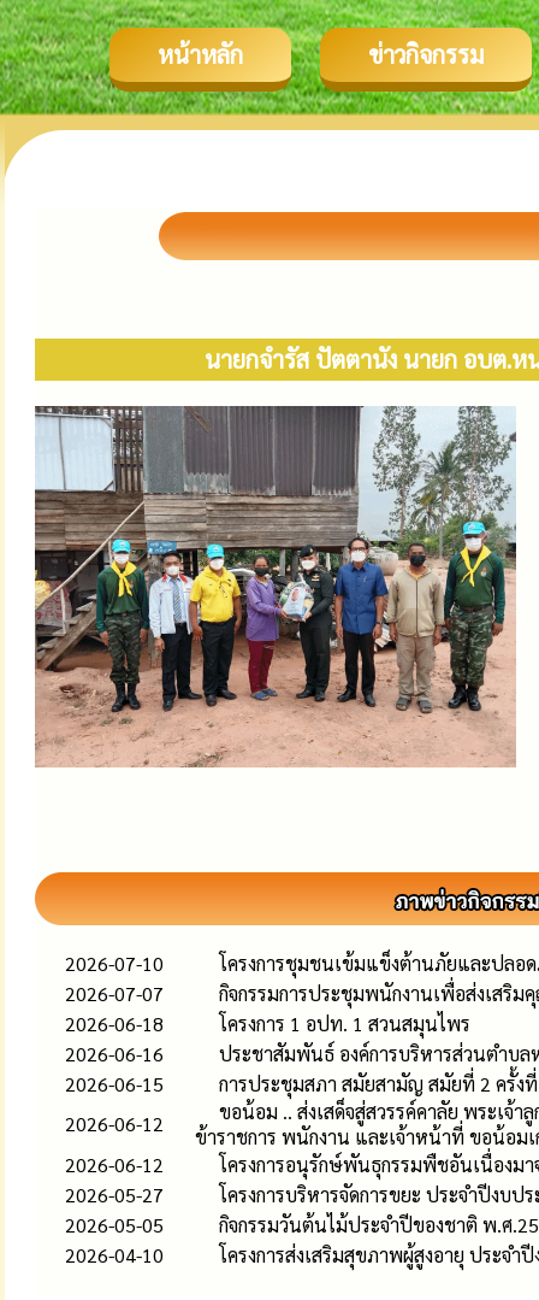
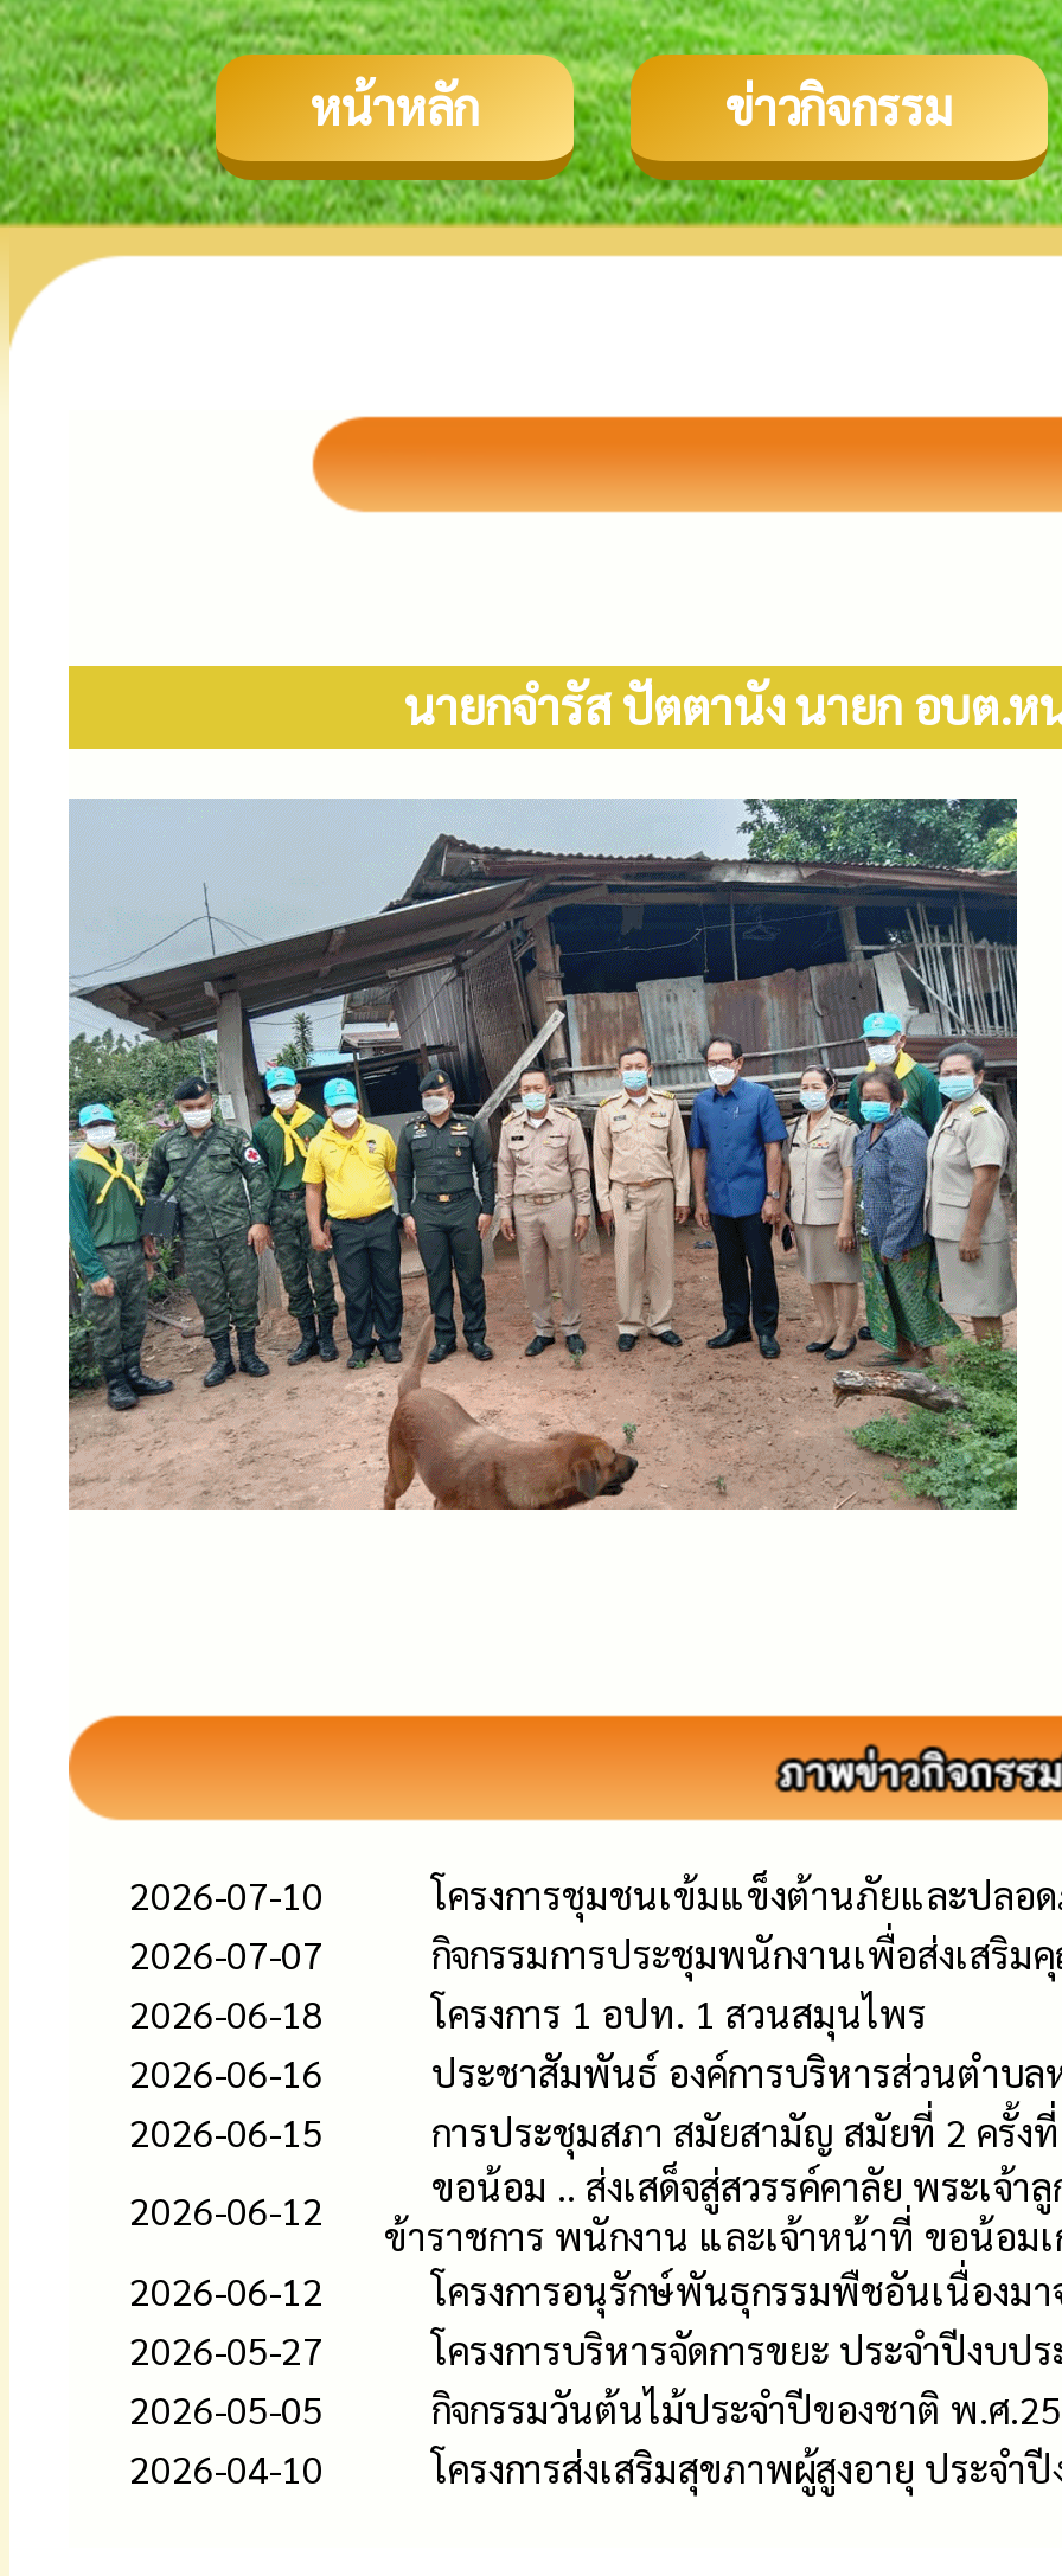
[34,405,517,767] [image] -> [66,796,1019,1512] [image]

